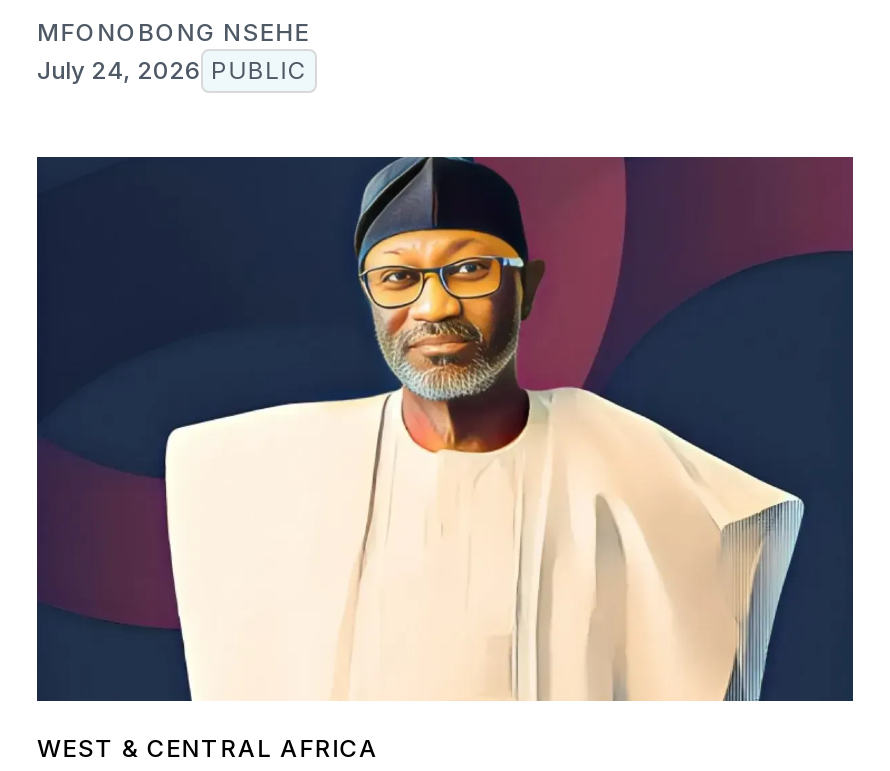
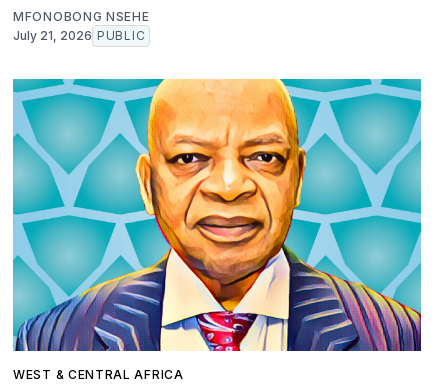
[37,55,307,85] July 24, 2026 PUBLIC -> [13,28,145,43] July 21, 2026 PUBLIC
[35,155,855,703] [image] -> [12,78,422,352] [image]

